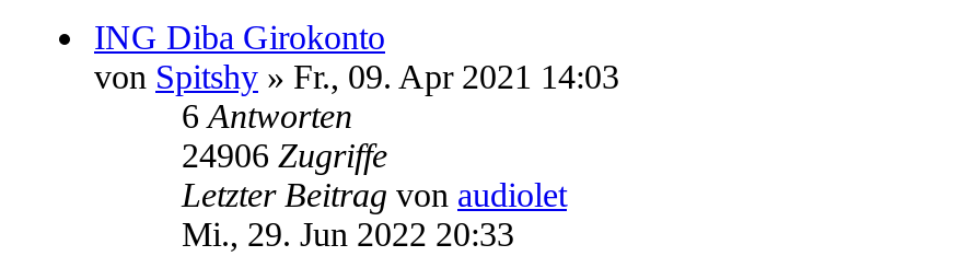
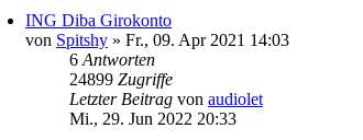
[182,137,387,174] 24906 Zugriffe -> [69,70,173,88] 24899 Zugriffe

